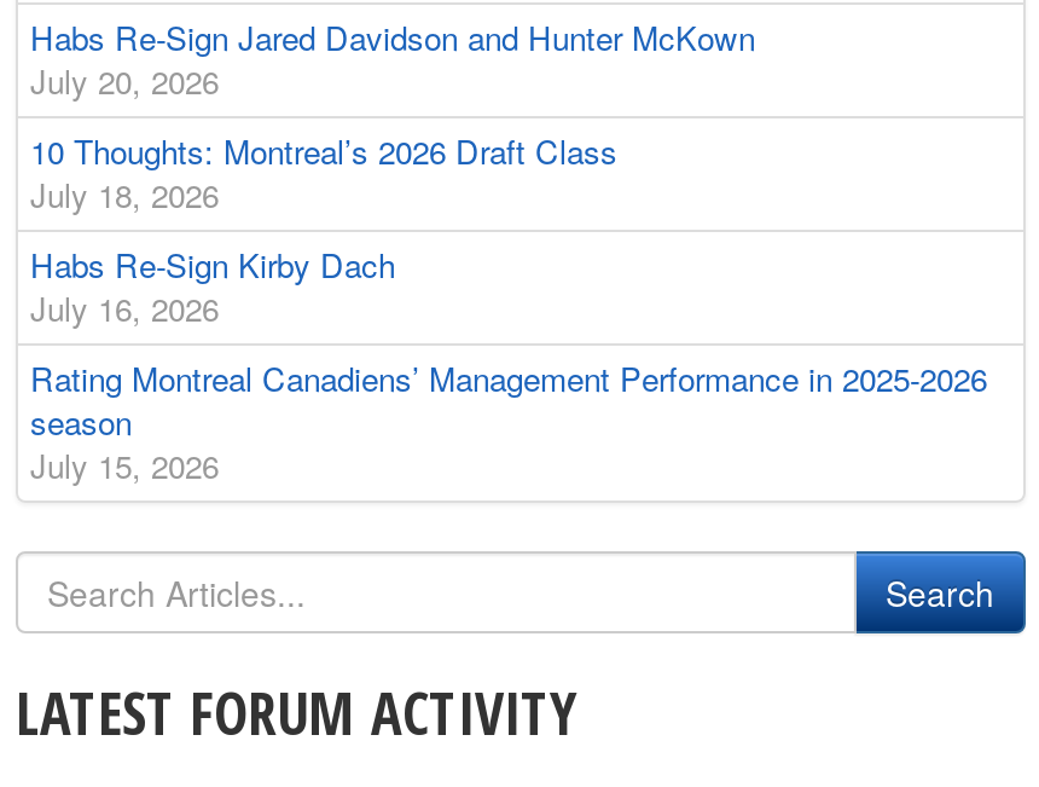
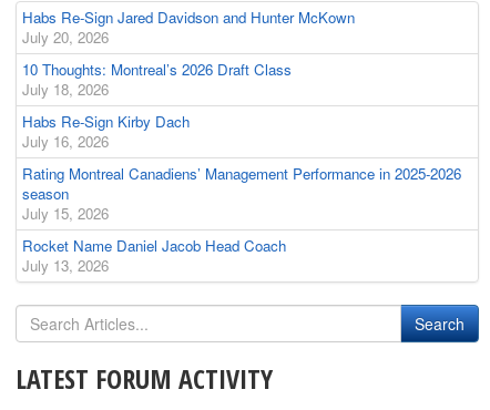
none -> [22,235,286,276] Rocket Name Daniel Jacob Head Coach | July 13, 2026

